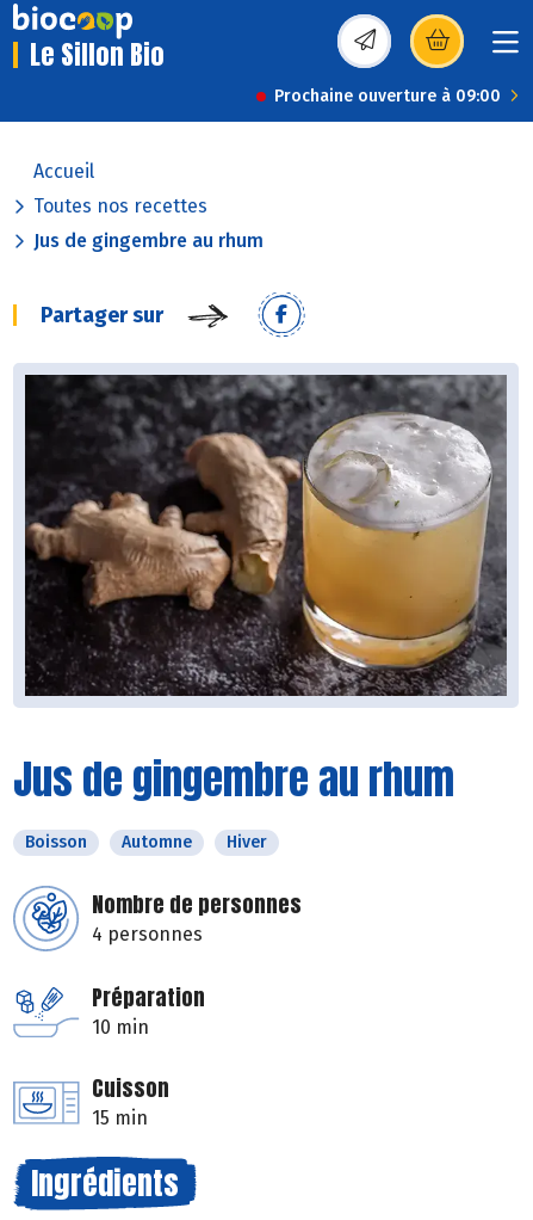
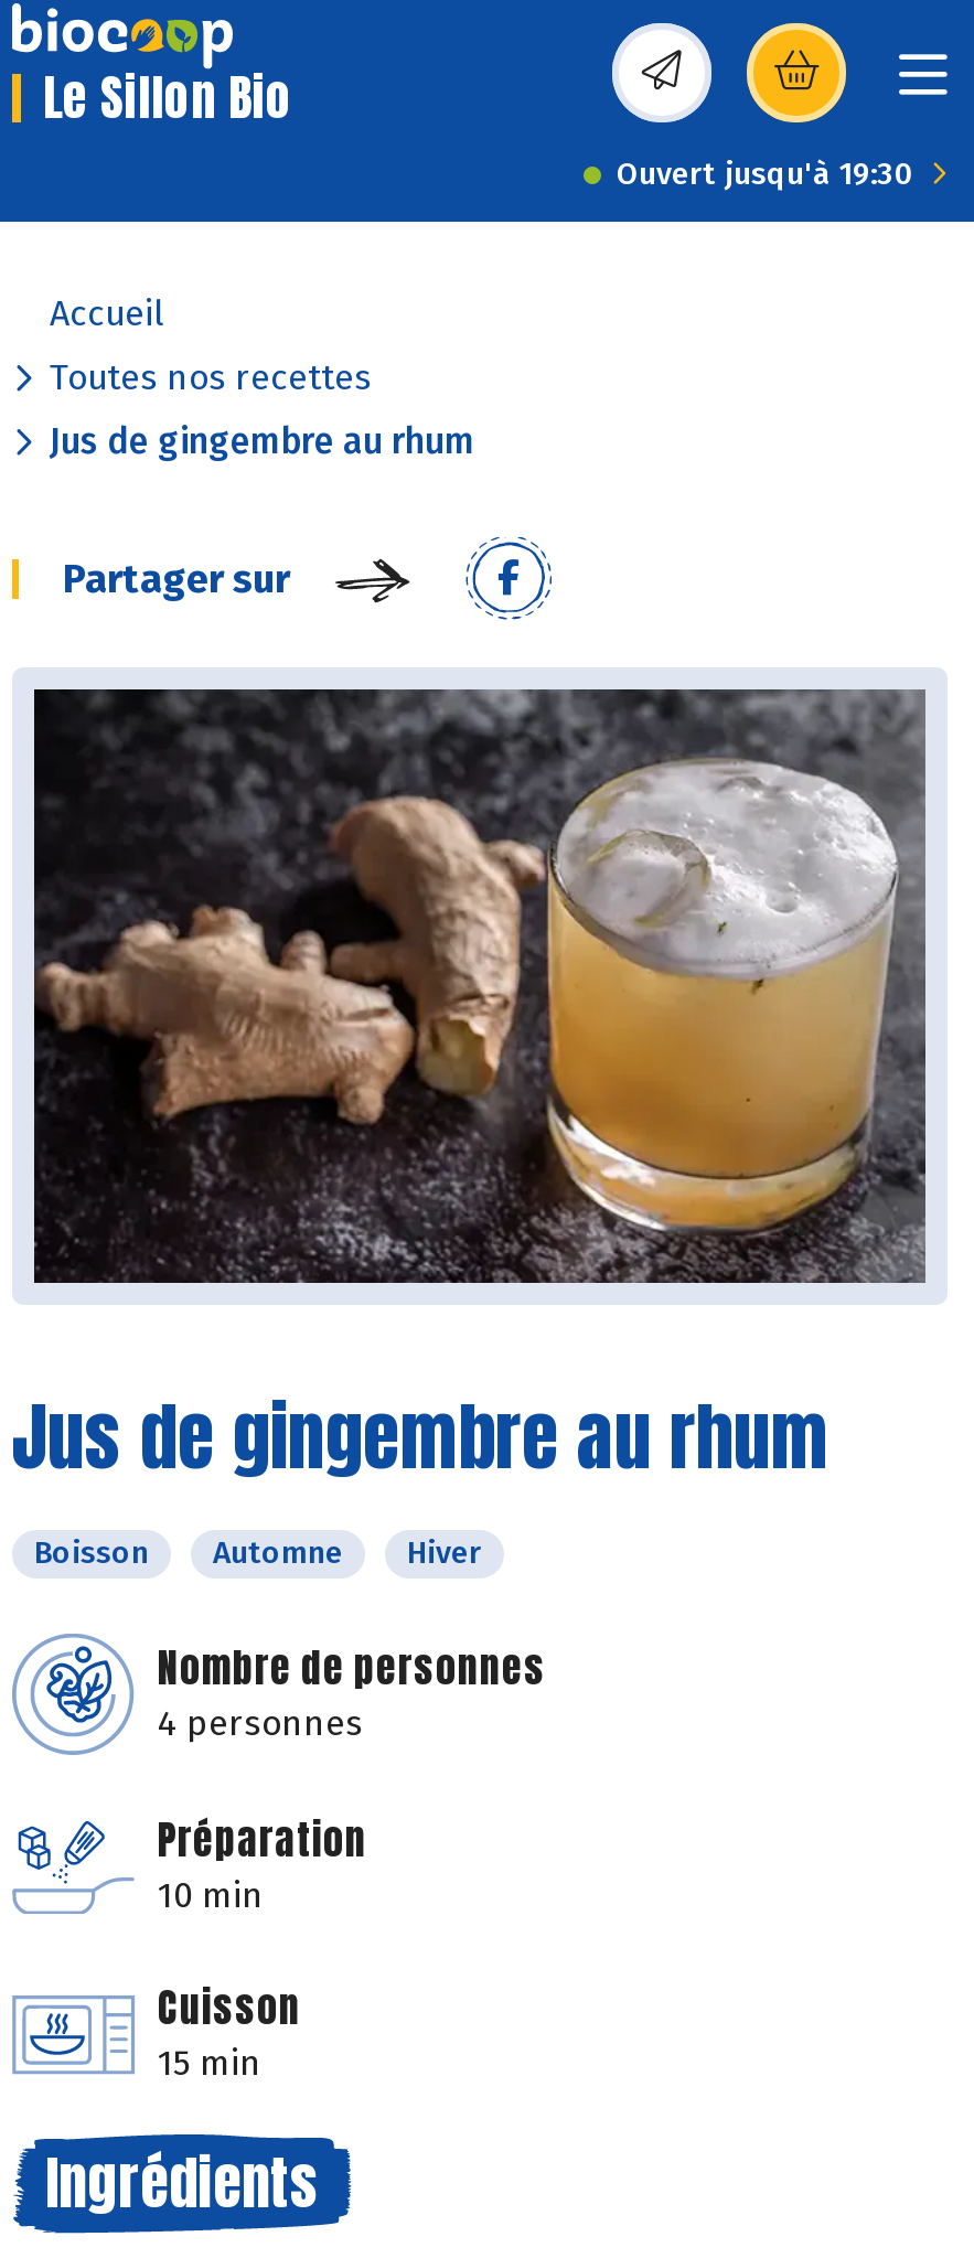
[274,86,501,106] Prochaine ouverture à 09:00 -> [617,156,914,193] Ouvert jusqu'à 19:30

